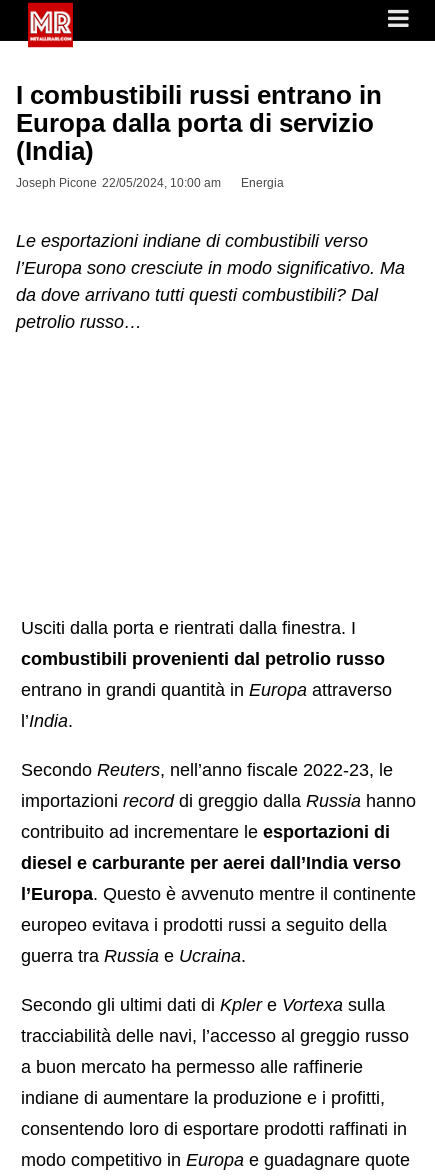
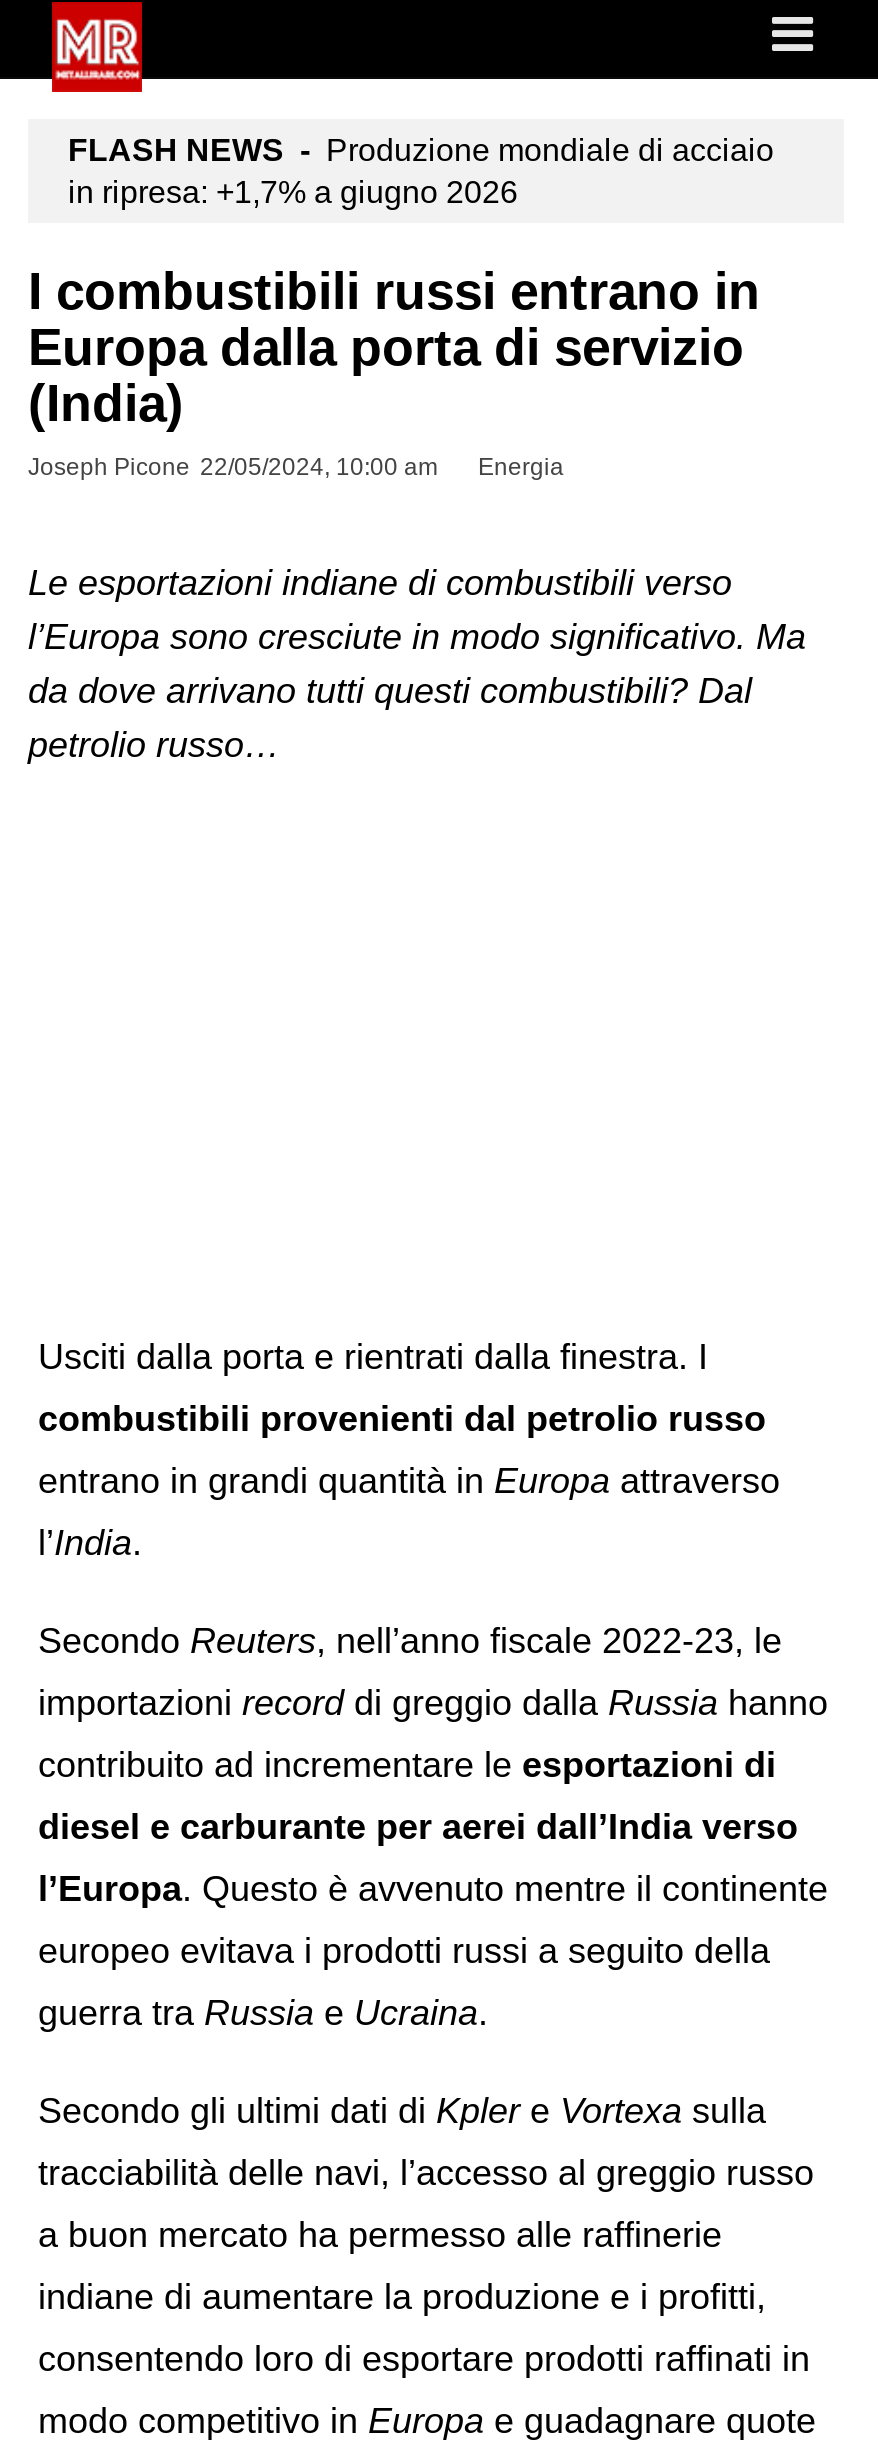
none -> [68,133,774,209] FLASH NEWS - Produzione mondiale di acciaio | in ripresa: +1,7% a giugno 2026

